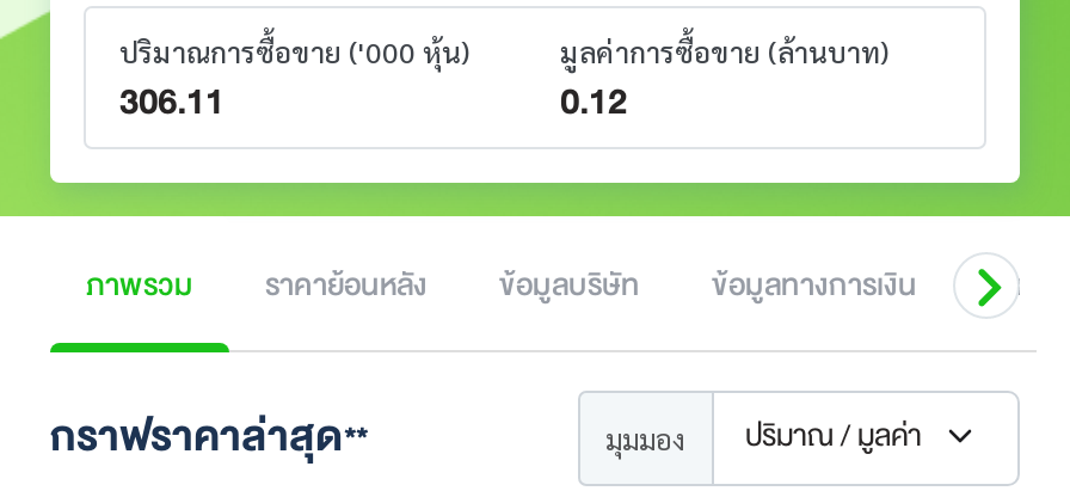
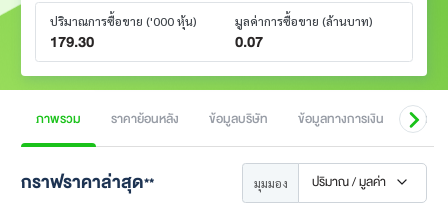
[119,72,225,131] 306.11 -> [50,29,94,54] 179.30
[560,72,627,131] 0.12 -> [234,29,262,54] 0.07

